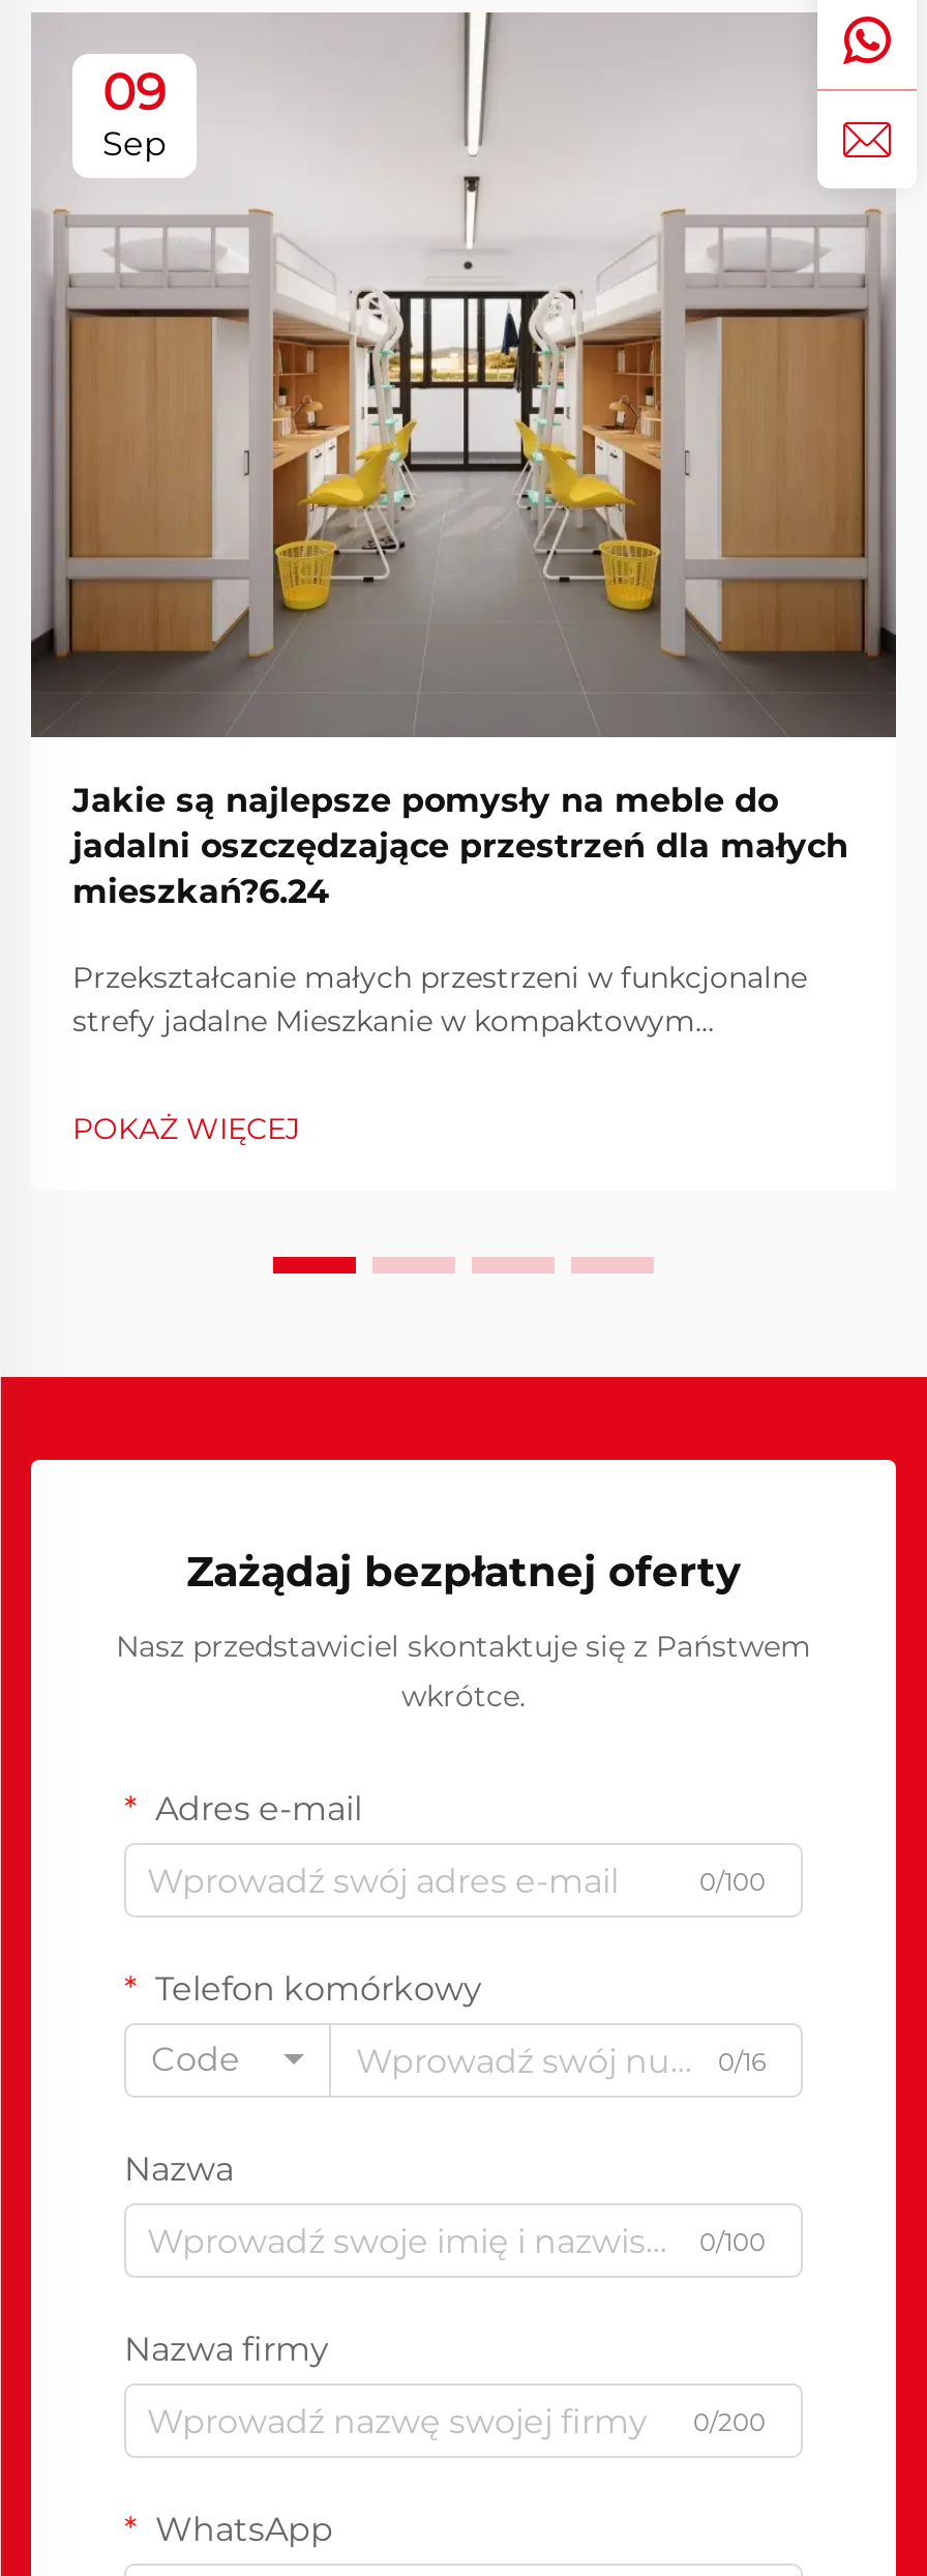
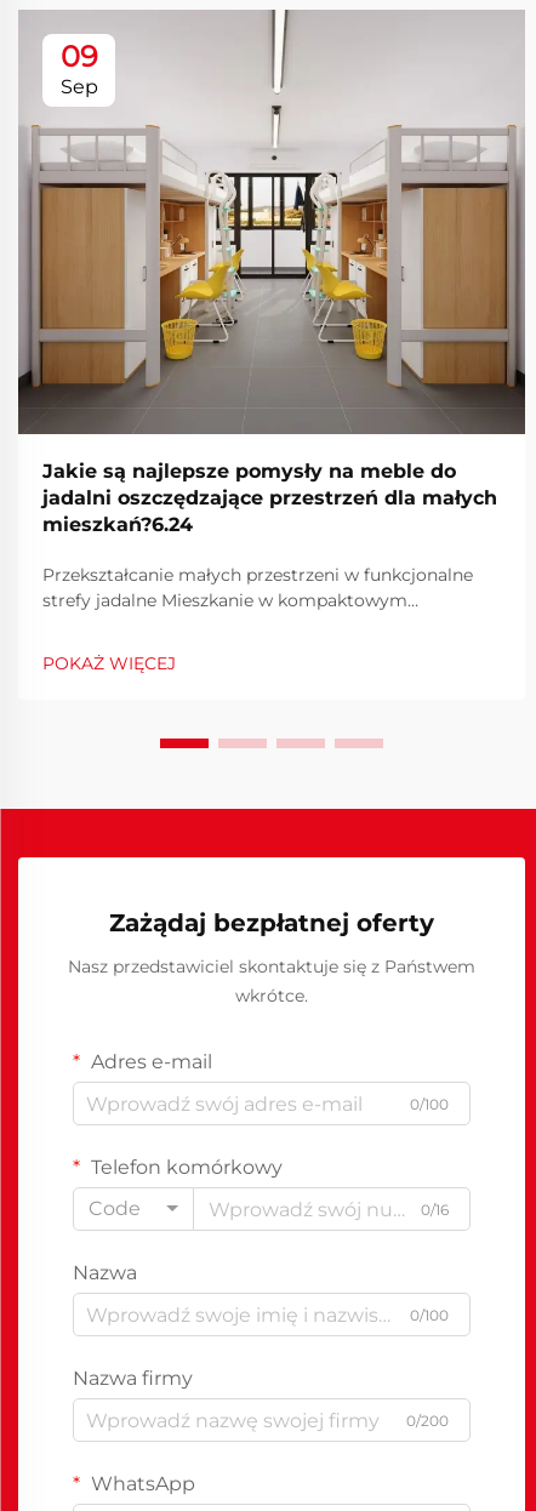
[817,14,917,188] [image] -> none

